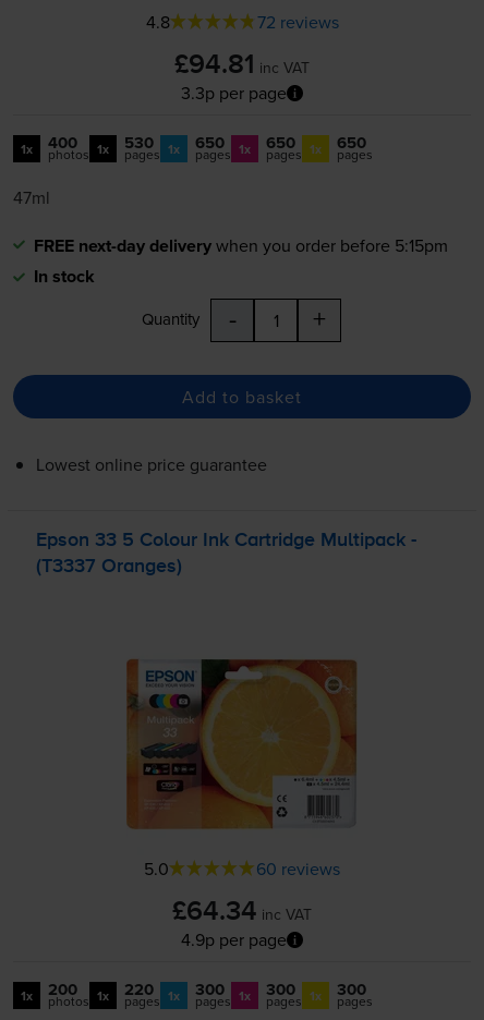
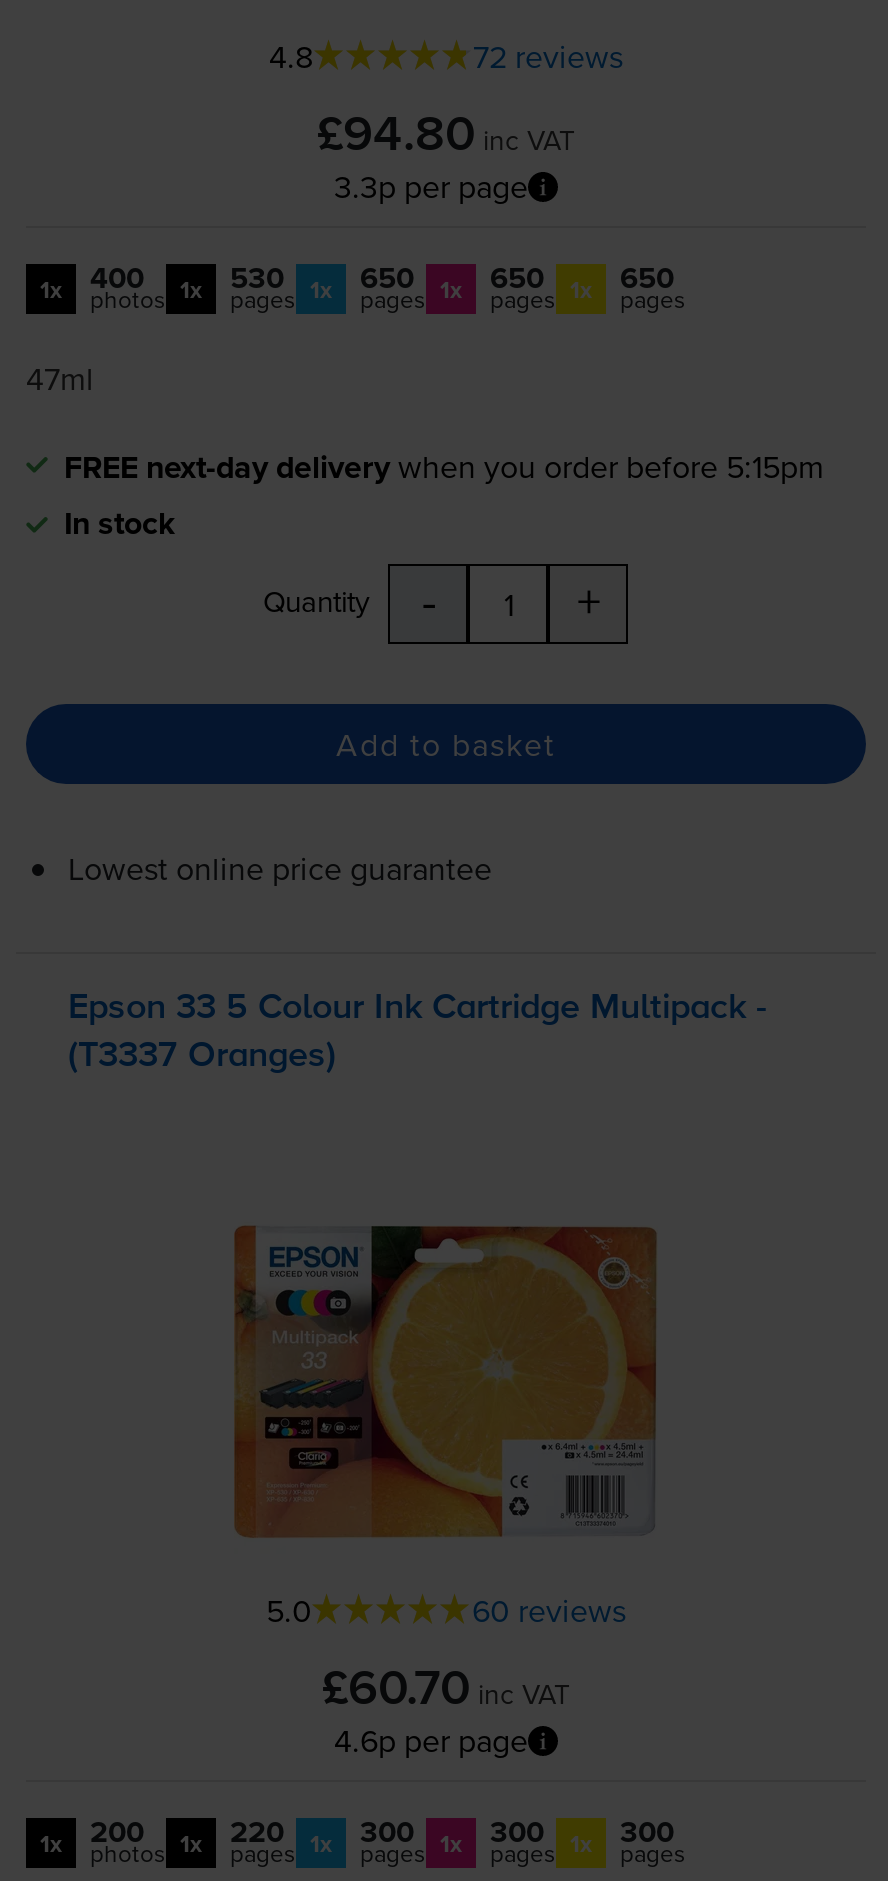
[174,52,310,80] £94.81 inc VAT -> [317,112,575,162] £94.80 inc VAT
[172,899,312,926] £64.34 inc VAT -> [322,1666,570,1716] £60.70 inc VAT
[181,927,287,951] 4.9p per page -> [334,1718,528,1762] 4.6p per page

